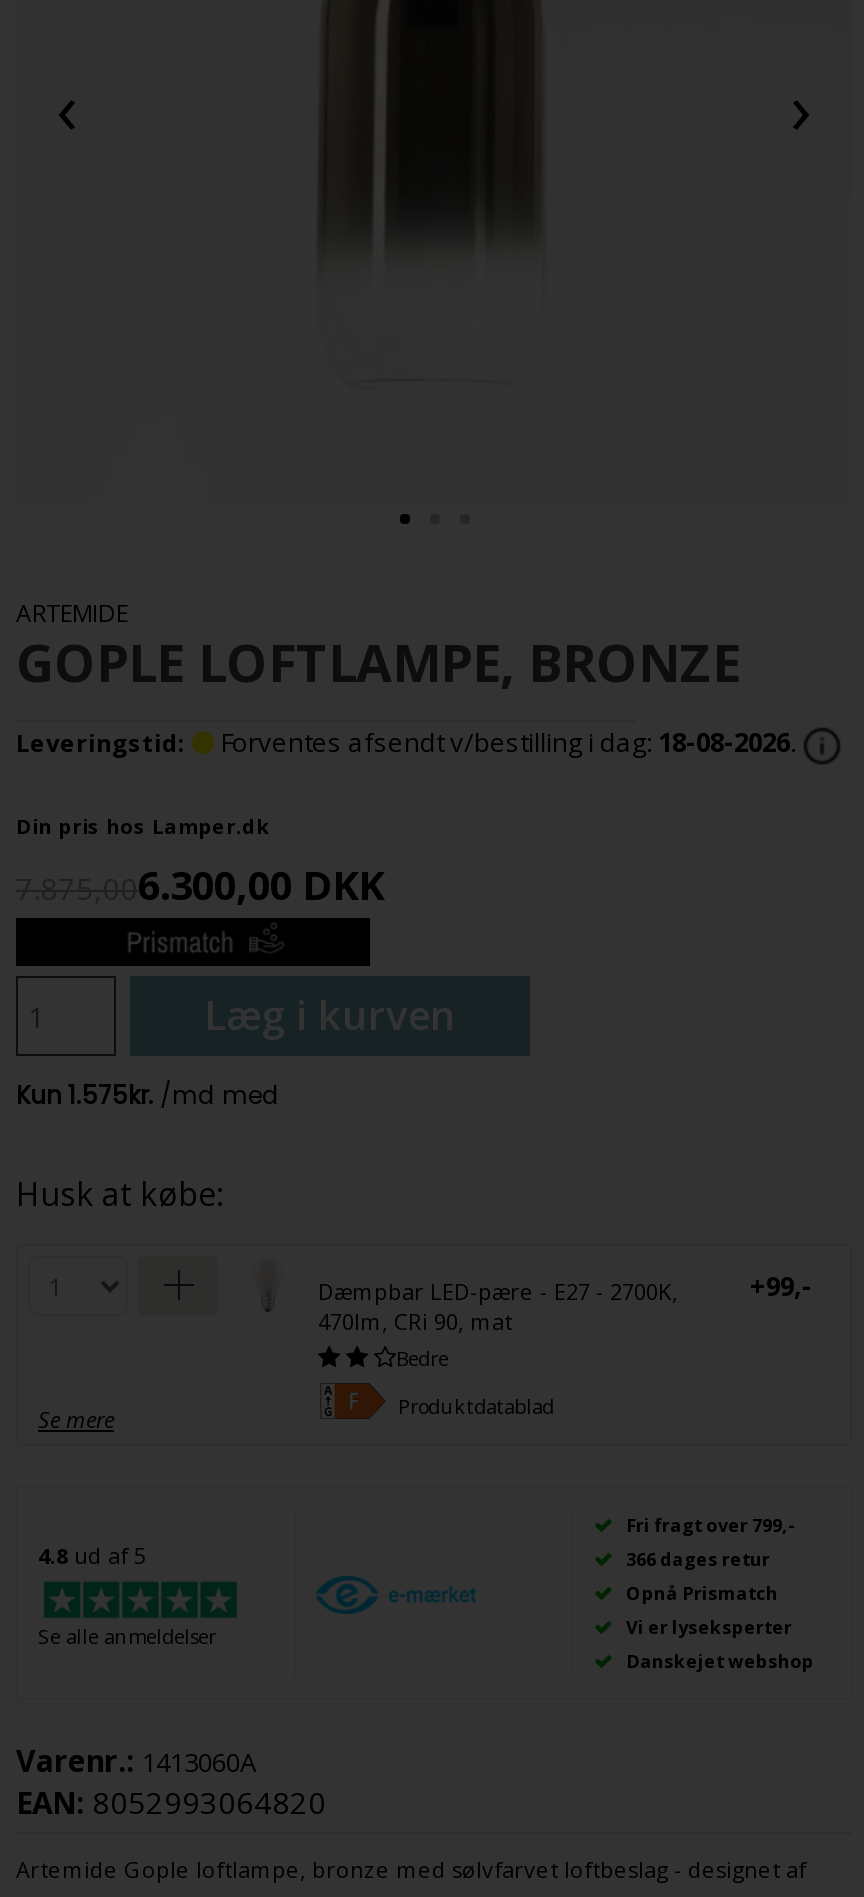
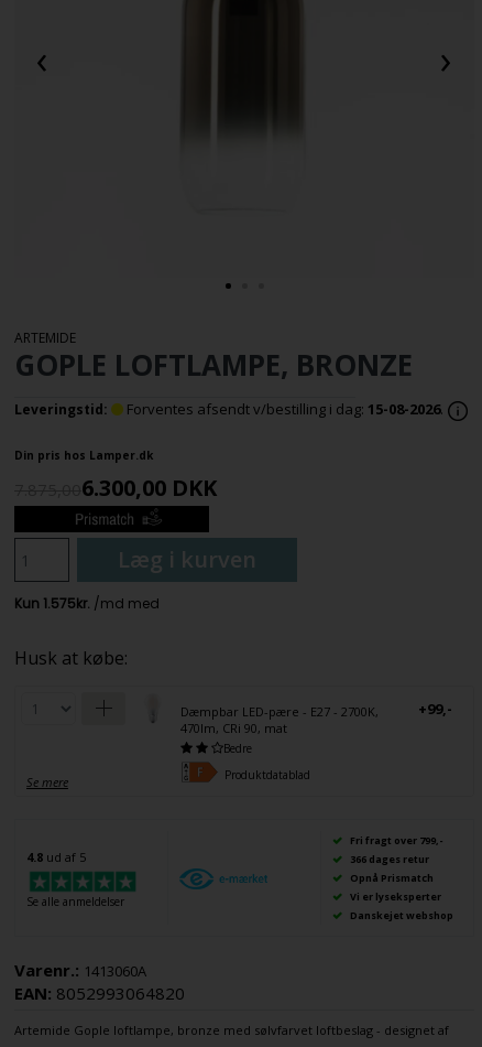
[214,725,796,761] Forventes afsendt v/bestilling i dag: 18-08-2026. -> [123,399,443,419] Forventes afsendt v/bestilling i dag: 15-08-2026.

